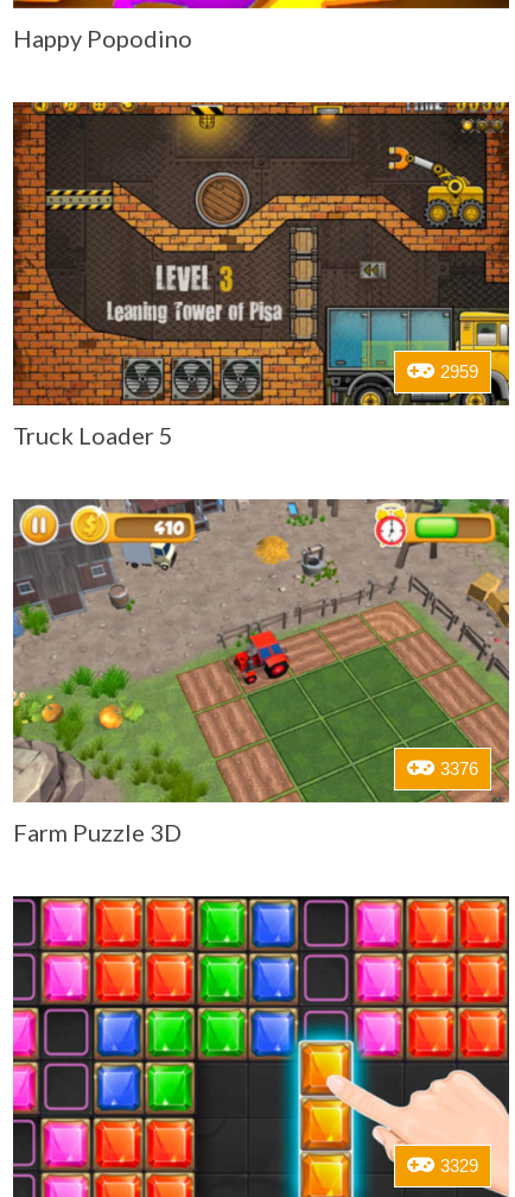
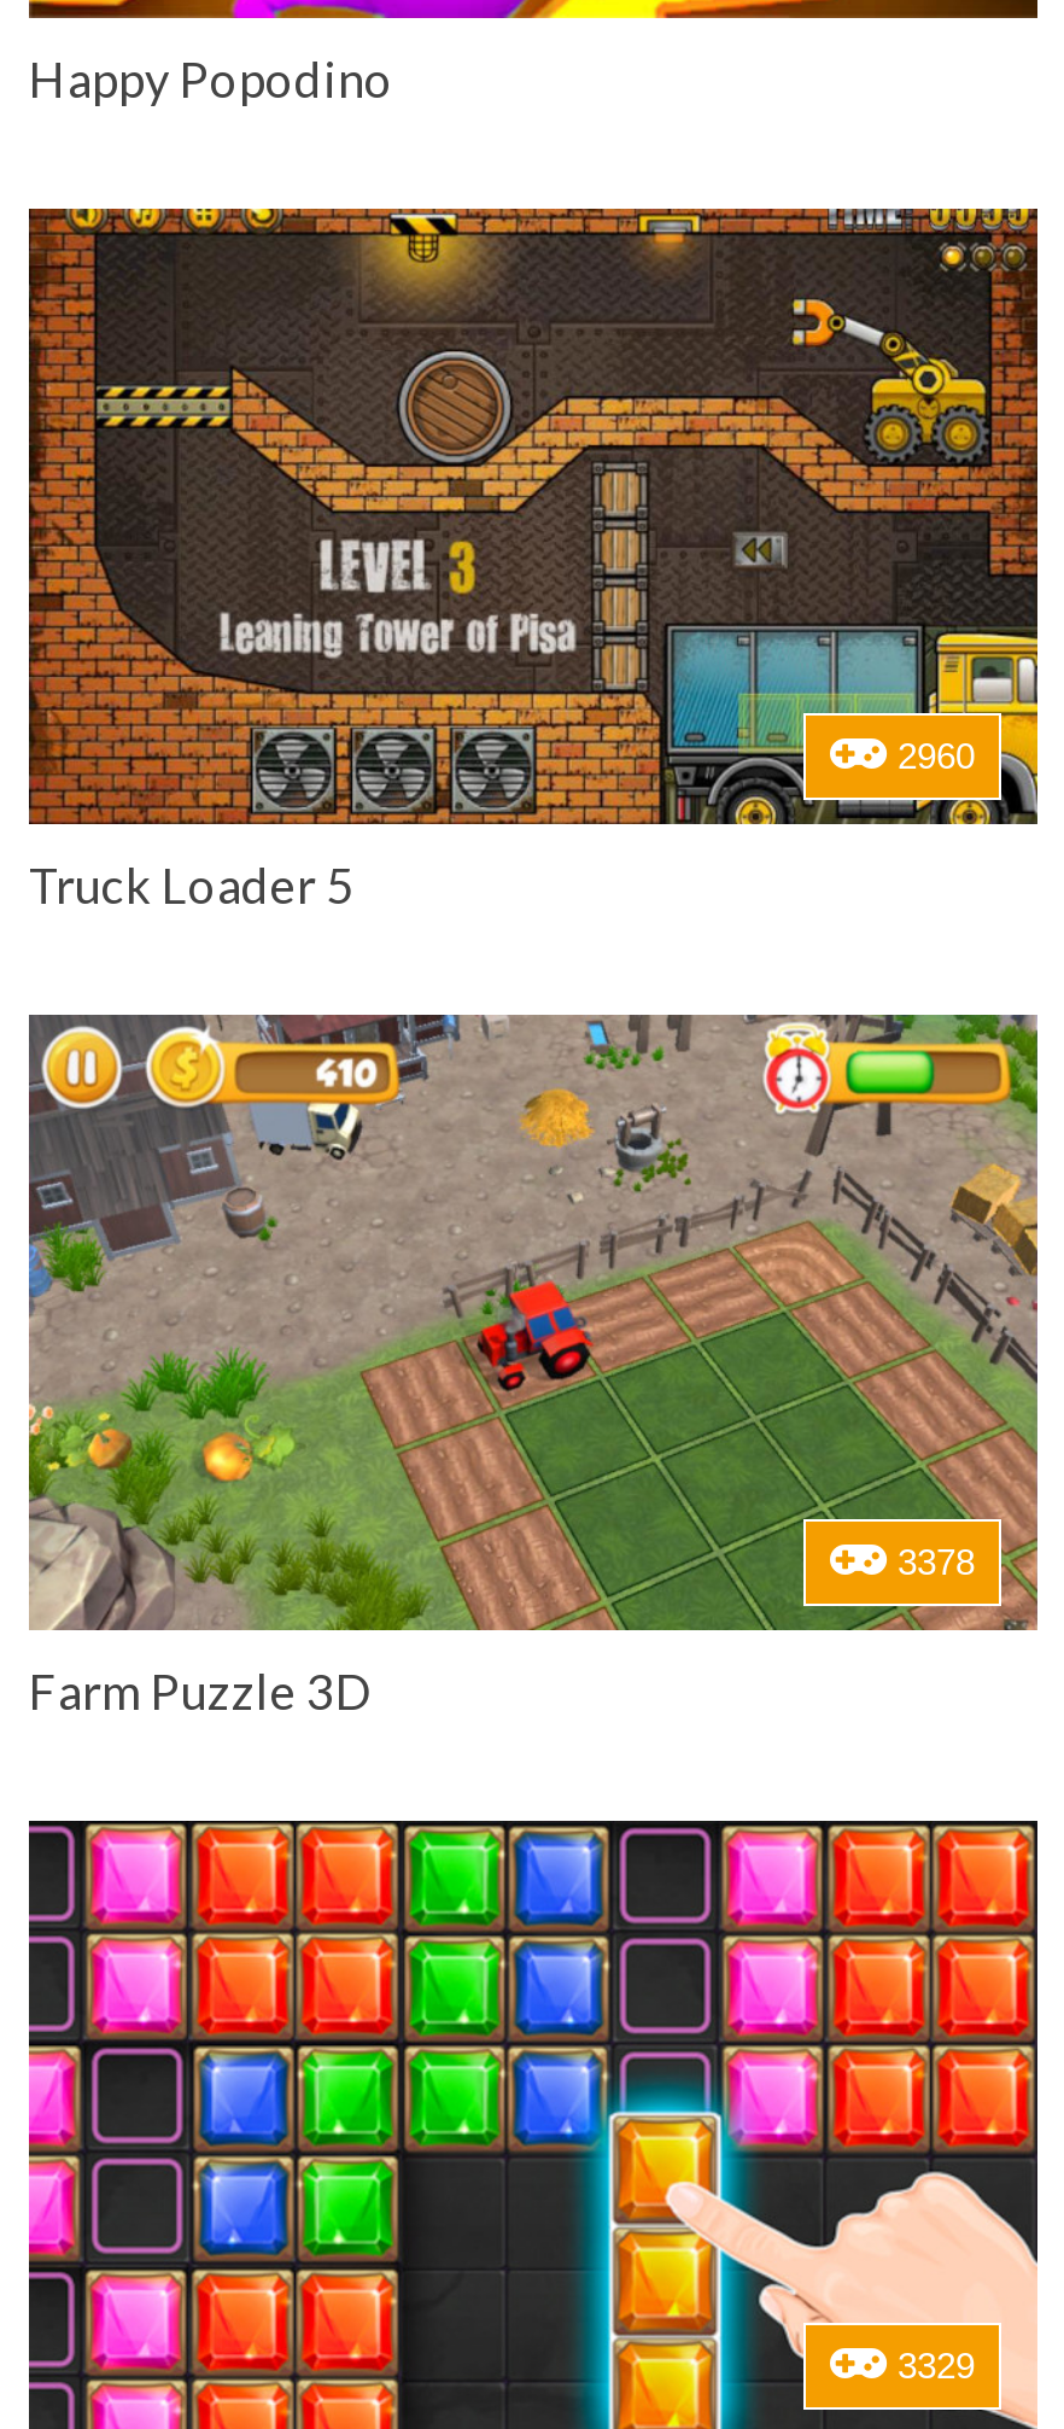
[440,362,478,382] 2959 -> [898,734,975,775] 2960
[440,759,478,779] 3376 -> [898,1539,975,1580] 3378

